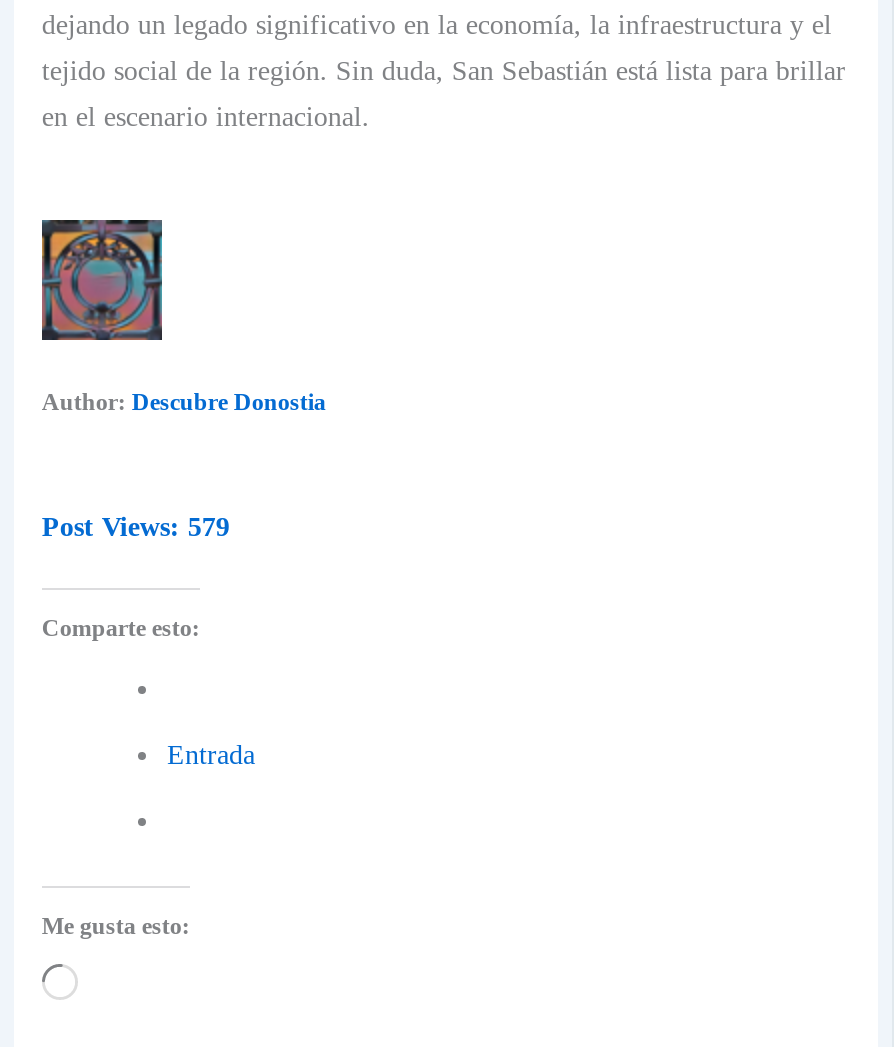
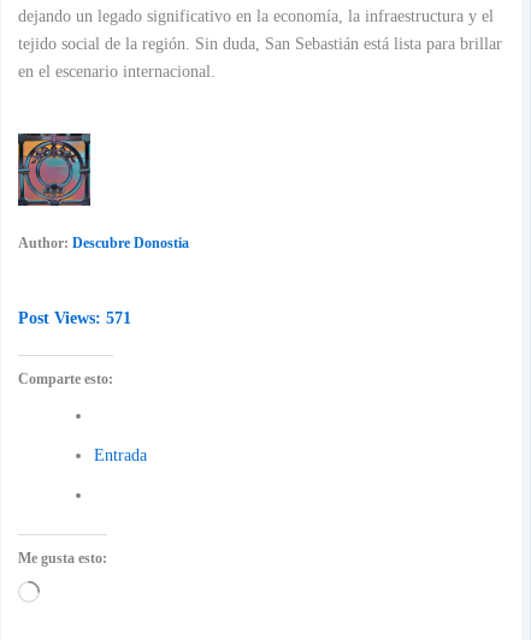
[42,509,230,541] Post Views: 579 -> [18,308,131,327] Post Views: 571

